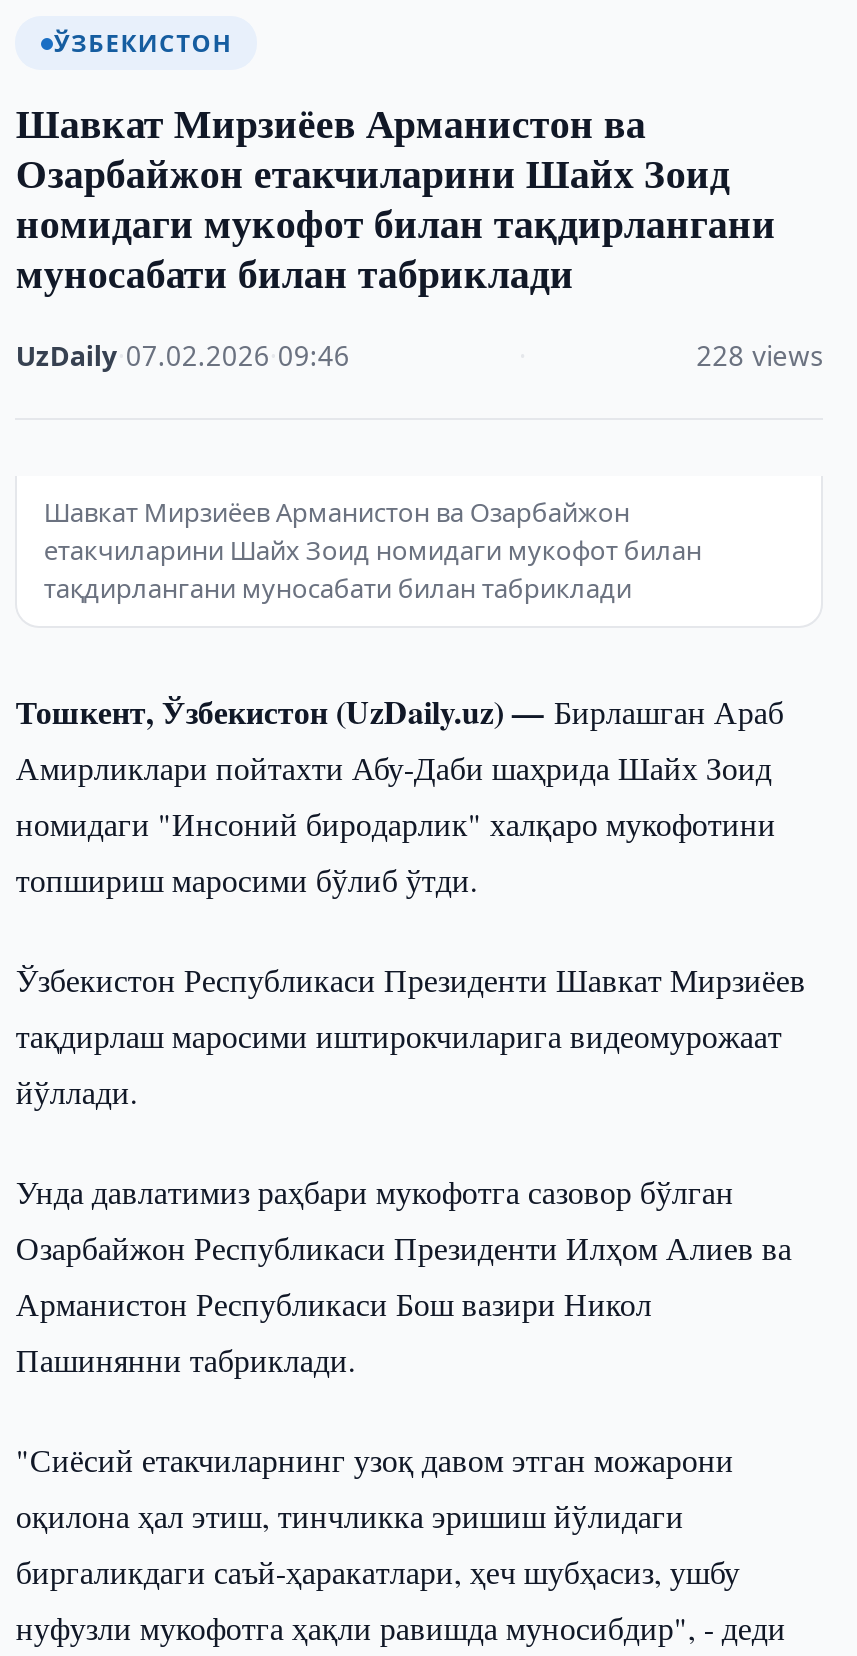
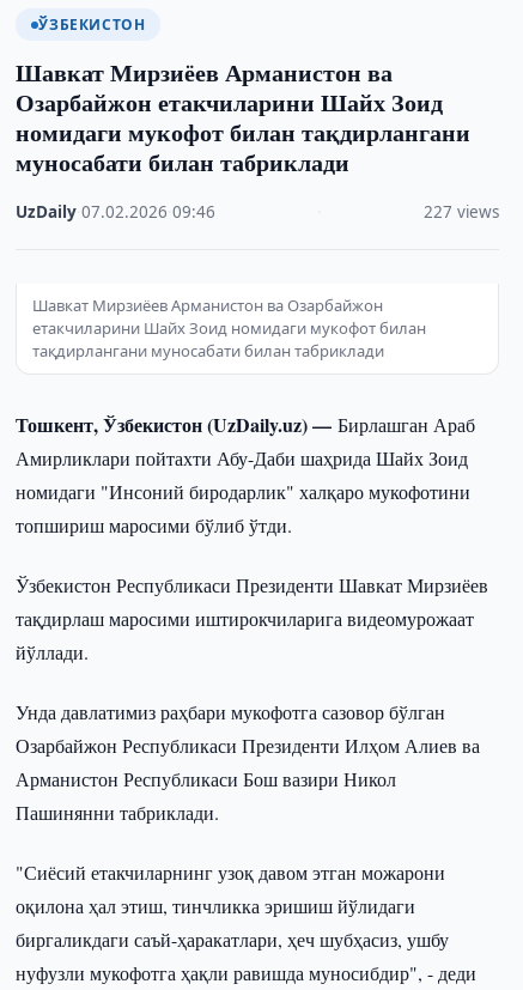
[696,338,822,374] 228 views -> [423,201,499,223] 227 views

